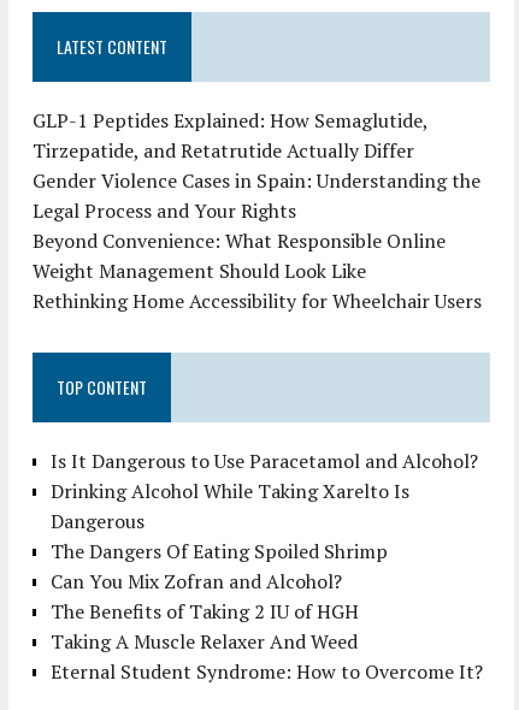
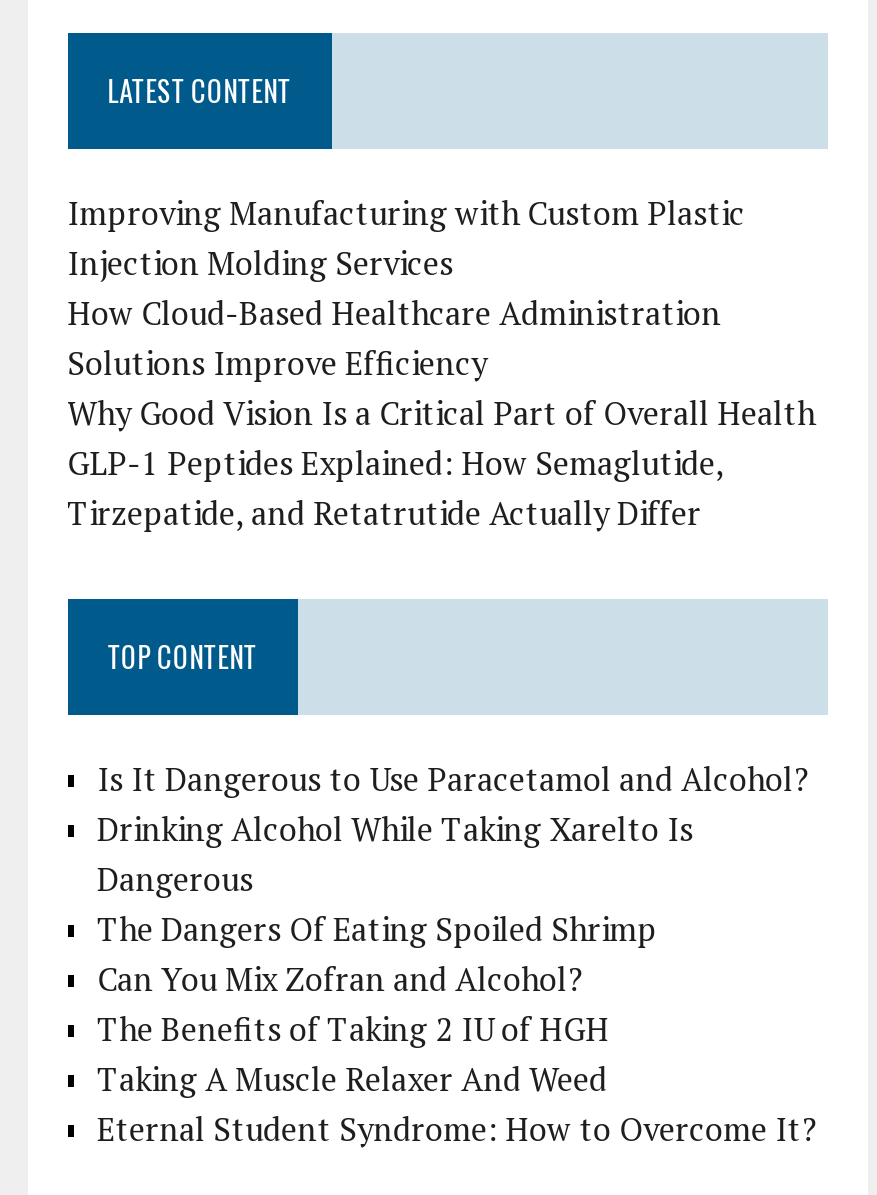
none -> [67,191,815,435] Improving Manufacturing with Custom Plastic | Injection Molding Services | How Cloud-Based Healthcare Administration | Solutions Improve Efficiency | Why Good Vision Is a Critical Part of Overall Health
moved [32,107,427,164] -> [67,441,723,535]: GLP-1 Peptides Explained: How Semaglutide, | Tirzepatide, and Retatrutide Actually Differ
[32,168,481,314] Gender Violence Cases in Spain: Understanding the | Legal Process and Your Rights | Beyond Convenience: What Responsible Online | Weight Management Should Look Like | Rethinking Home Accessibility for Wheelchair Users -> none

